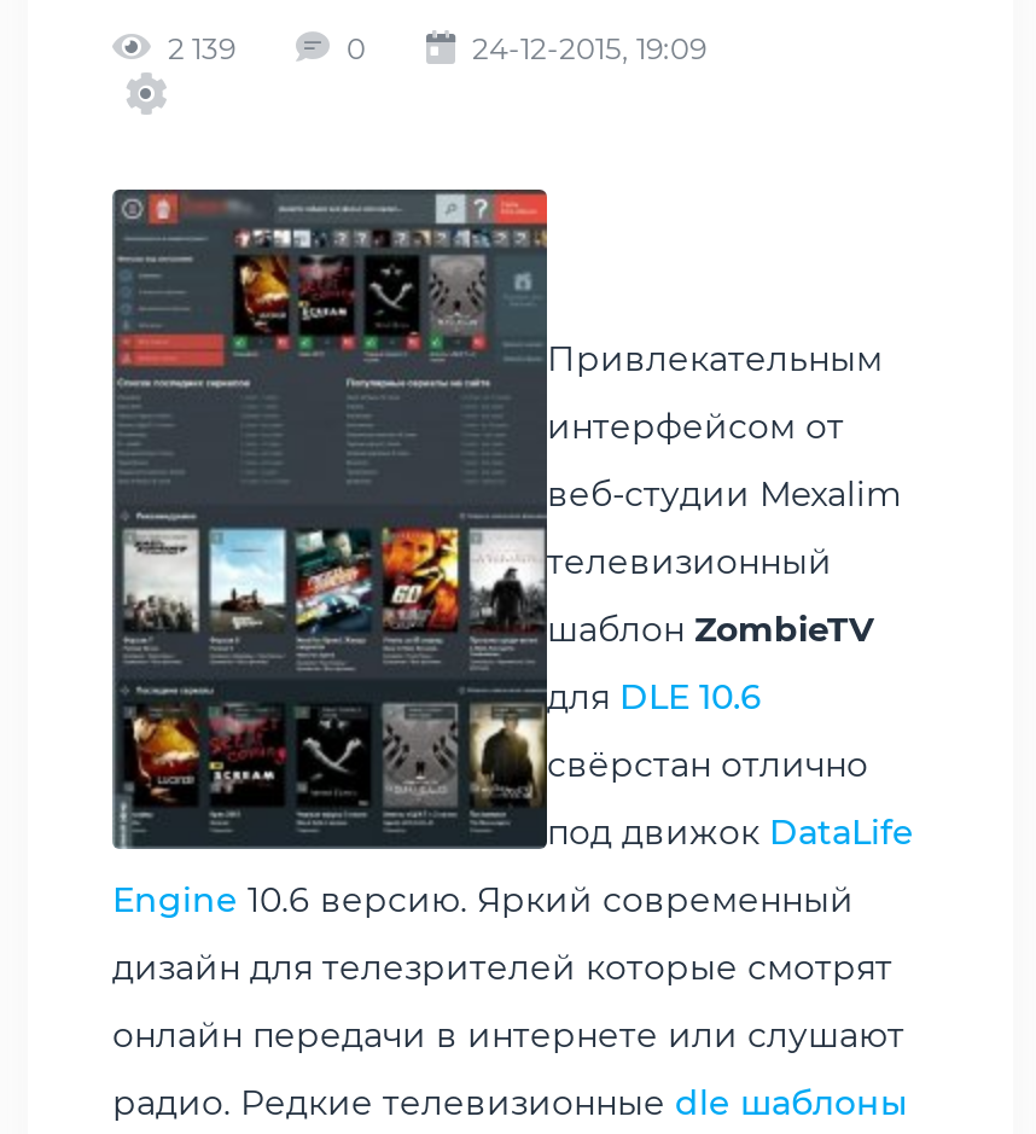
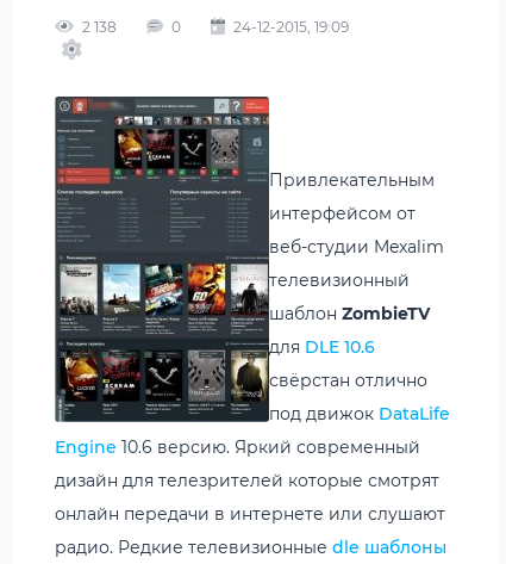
[168,29,235,65] 2 139 -> [82,17,117,35] 2 138

